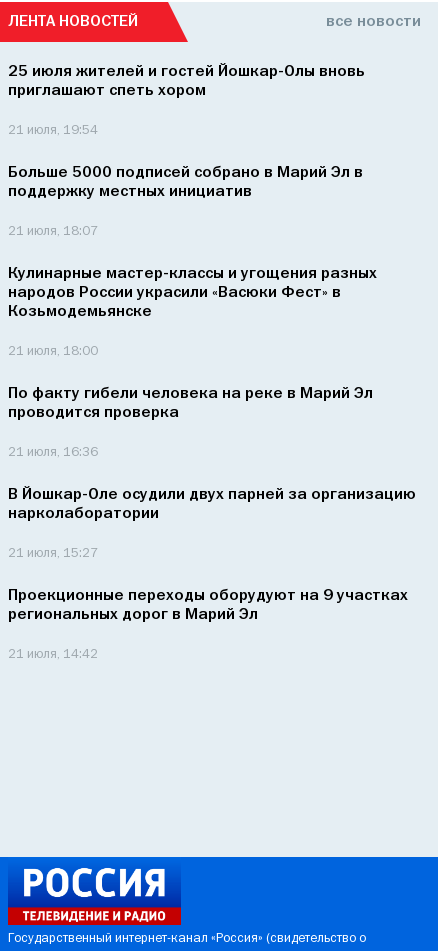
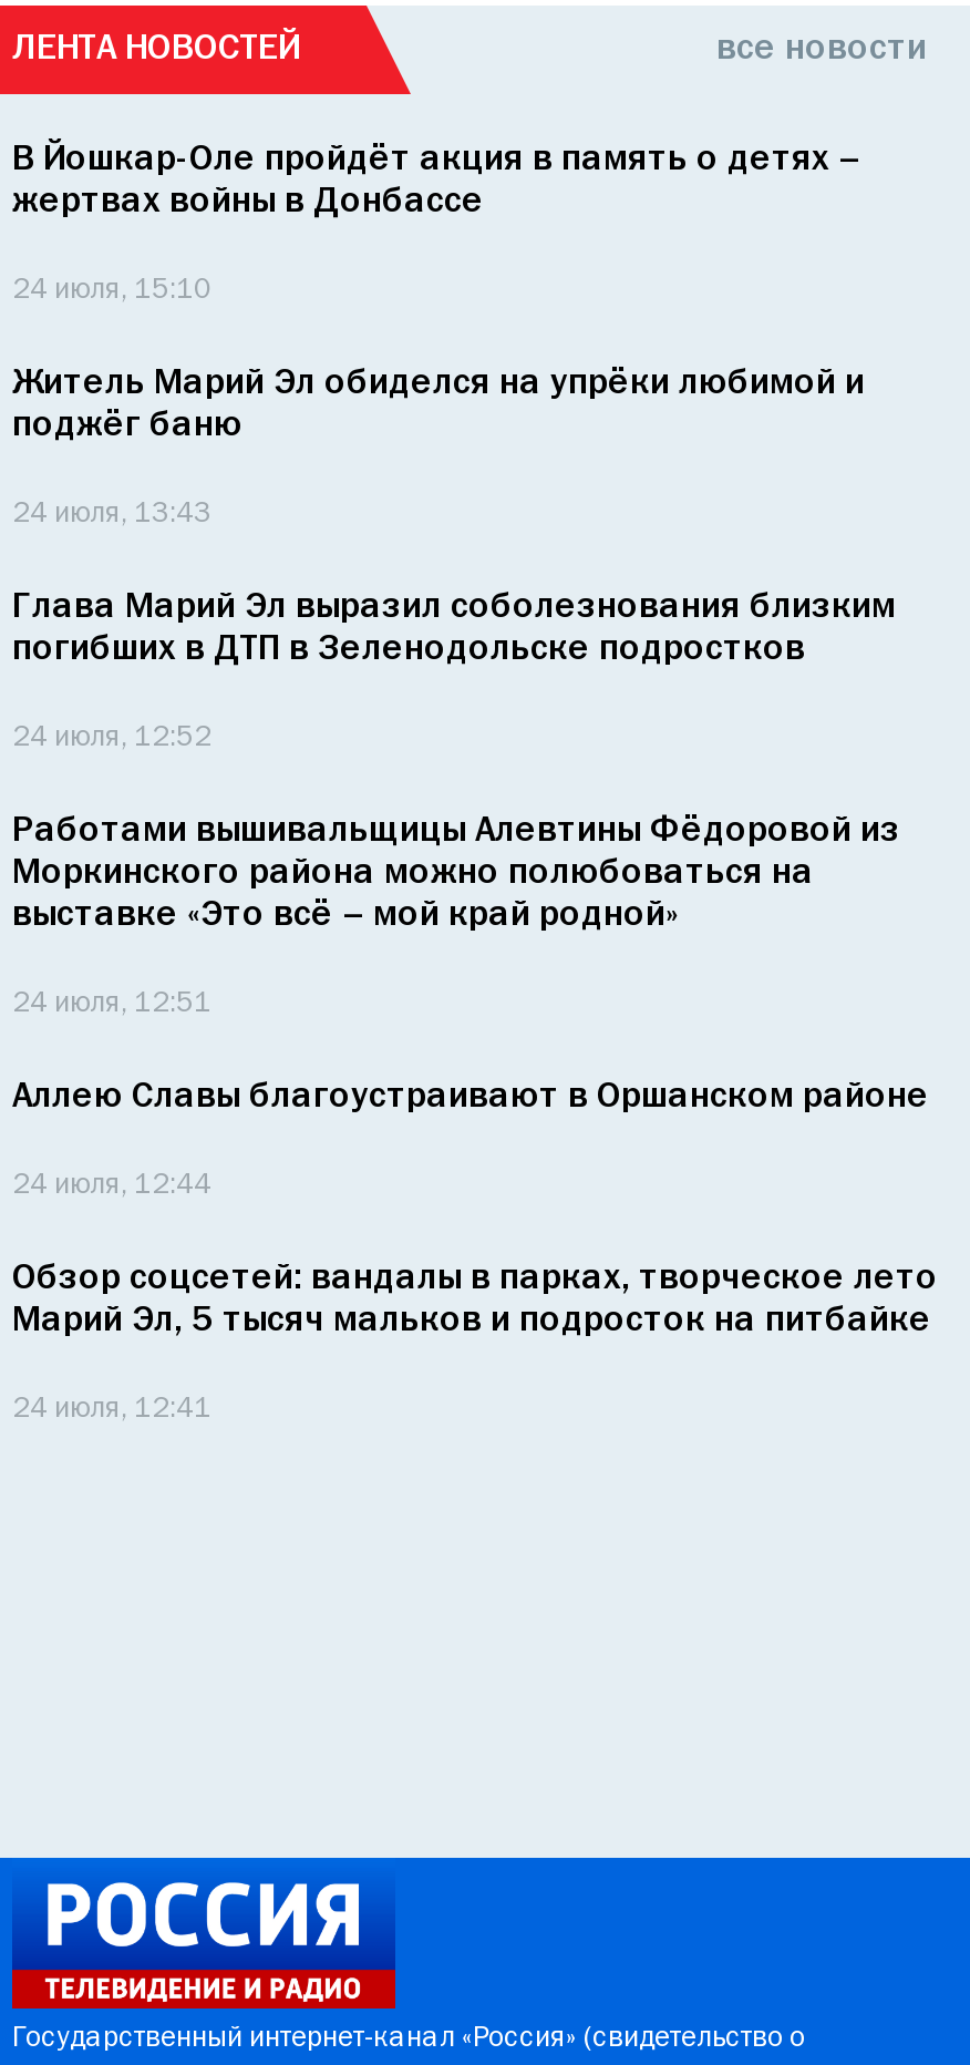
[8,65,365,98] 25 июля жителей и гостей Йошкар-Олы вновь | приглашают спеть хором -> [12,145,860,218] В Йошкар-Оле пройдёт акция в память о детях – | жертвах войны в Донбассе
[8,125,98,136] 21 июля, 19:54 -> [12,278,211,302] 24 июля, 15:10
[8,166,363,199] Больше 5000 подписей собрано в Марий Эл в | поддержку местных инициатив -> [12,369,865,442] Житель Марий Эл обиделся на упрёки любимой и | поджёг баню
[8,226,98,237] 21 июля, 18:07 -> [12,502,211,526] 24 июля, 13:43
[8,267,377,319] Кулинарные мастер-классы и угощения разных | народов России украсили «Васюки Фест» в | Козьмодемьянске -> [12,593,896,666] Глава Марий Эл выразил соболезнования близким | погибших в ДТП в Зеленодольске подростков
[8,346,98,357] 21 июля, 18:00 -> [12,726,211,750] 24 июля, 12:52
[8,387,373,420] По факту гибели человека на реке в Марий Эл | проводится проверка -> [12,816,900,932] Работами вышивальщицы Алевтины Фёдоровой из | Моркинского района можно полюбоваться на | выставке «Это всё – мой край родной»
[8,447,98,458] 21 июля, 16:36 -> [12,992,211,1016] 24 июля, 12:51
[8,488,416,521] В Йошкар-Оле осудили двух парней за организацию | нарколаборатории -> [12,1082,929,1113] Аллею Славы благоустраивают в Оршанском районе
[8,548,98,559] 21 июля, 15:27 -> [12,1173,211,1198] 24 июля, 12:44
[8,589,408,622] Проекционные переходы оборудуют на 9 участках | региональных дорог в Марий Эл -> [12,1264,938,1337] Обзор соцсетей: вандалы в парках, творческое лето | Марий Эл, 5 тысяч мальков и подросток на питбайке
[8,649,98,660] 21 июля, 14:42 -> [12,1397,211,1421] 24 июля, 12:41

